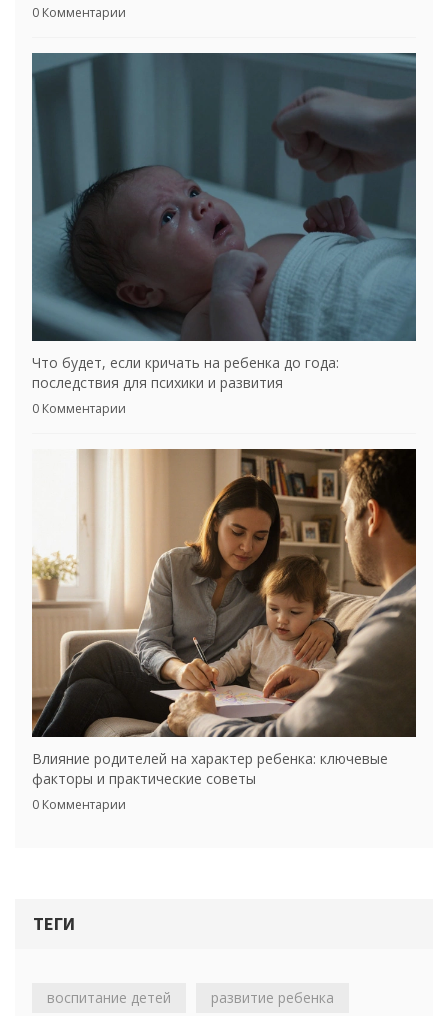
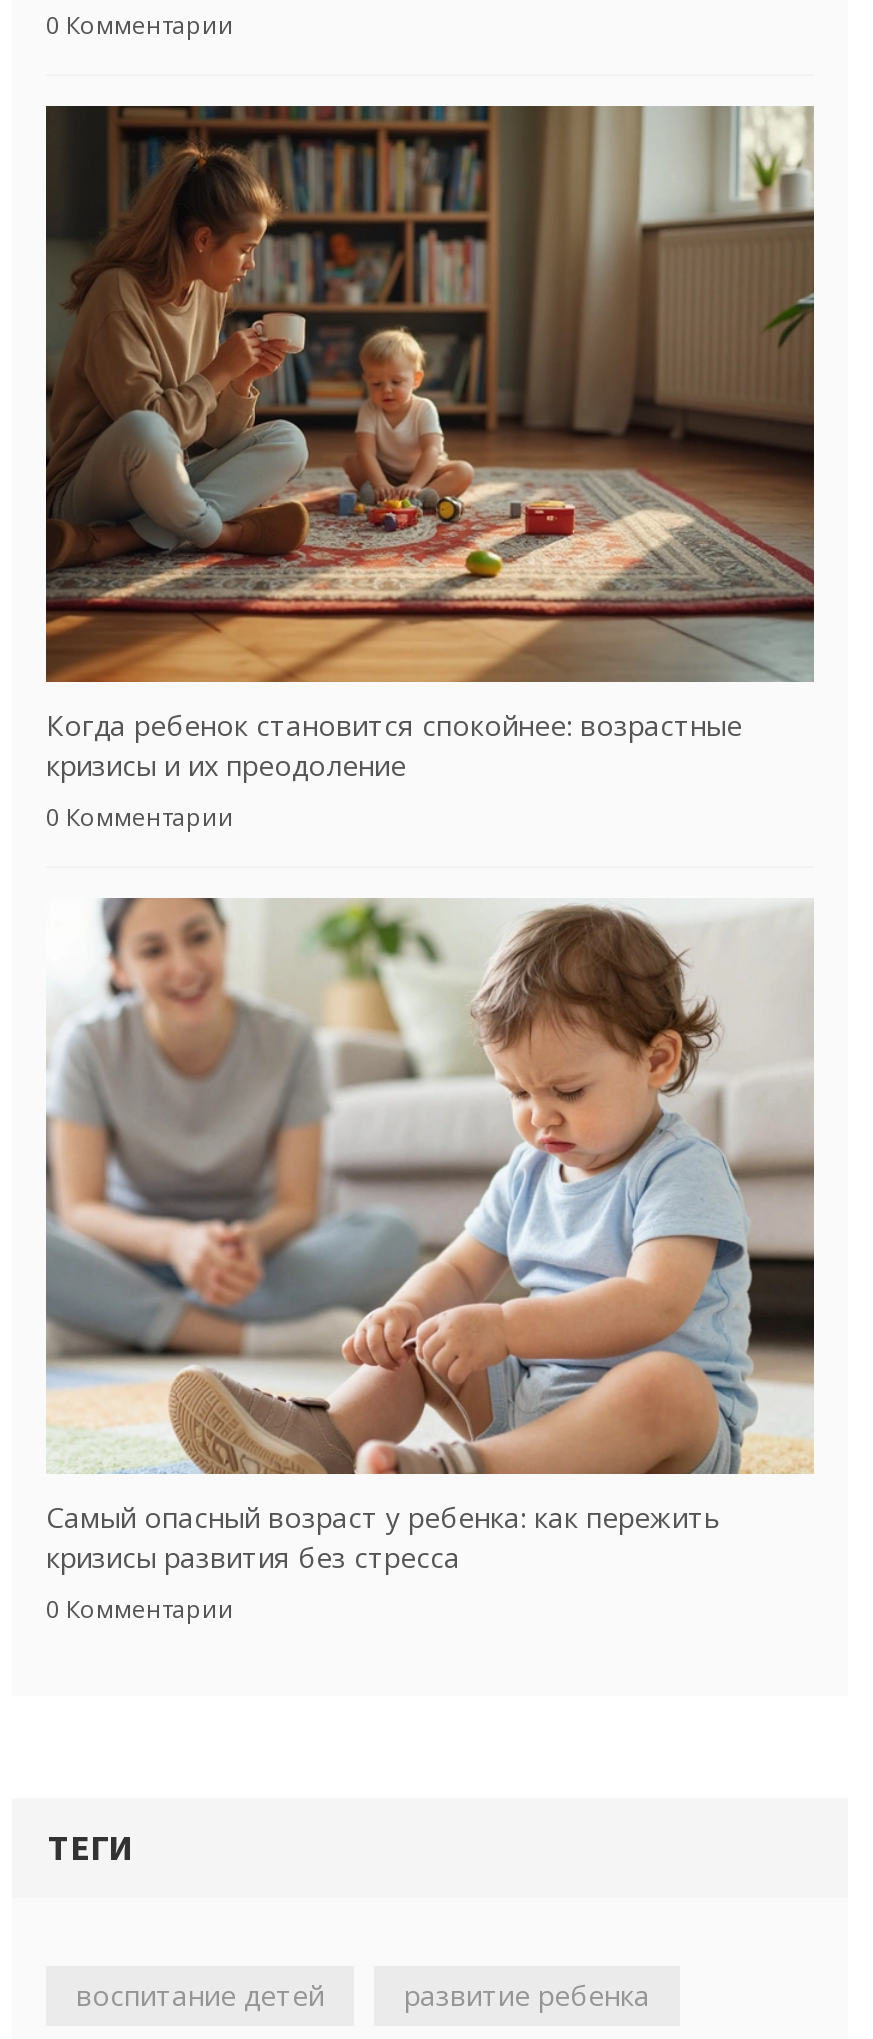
[31,52,417,392] [image] | Что будет, если кричать на ребенка до года: | последствия для психики и развития -> [44,104,816,784] [image] | Когда ребенок становится спокойнее: возрастные | кризисы и их преодоление
[31,448,417,788] [image] | Влияние родителей на характер ребенка: ключевые | факторы и практические советы -> [44,896,814,1576] [image] | Самый опасный возраст у ребенка: как пережить | кризисы развития без стресса

